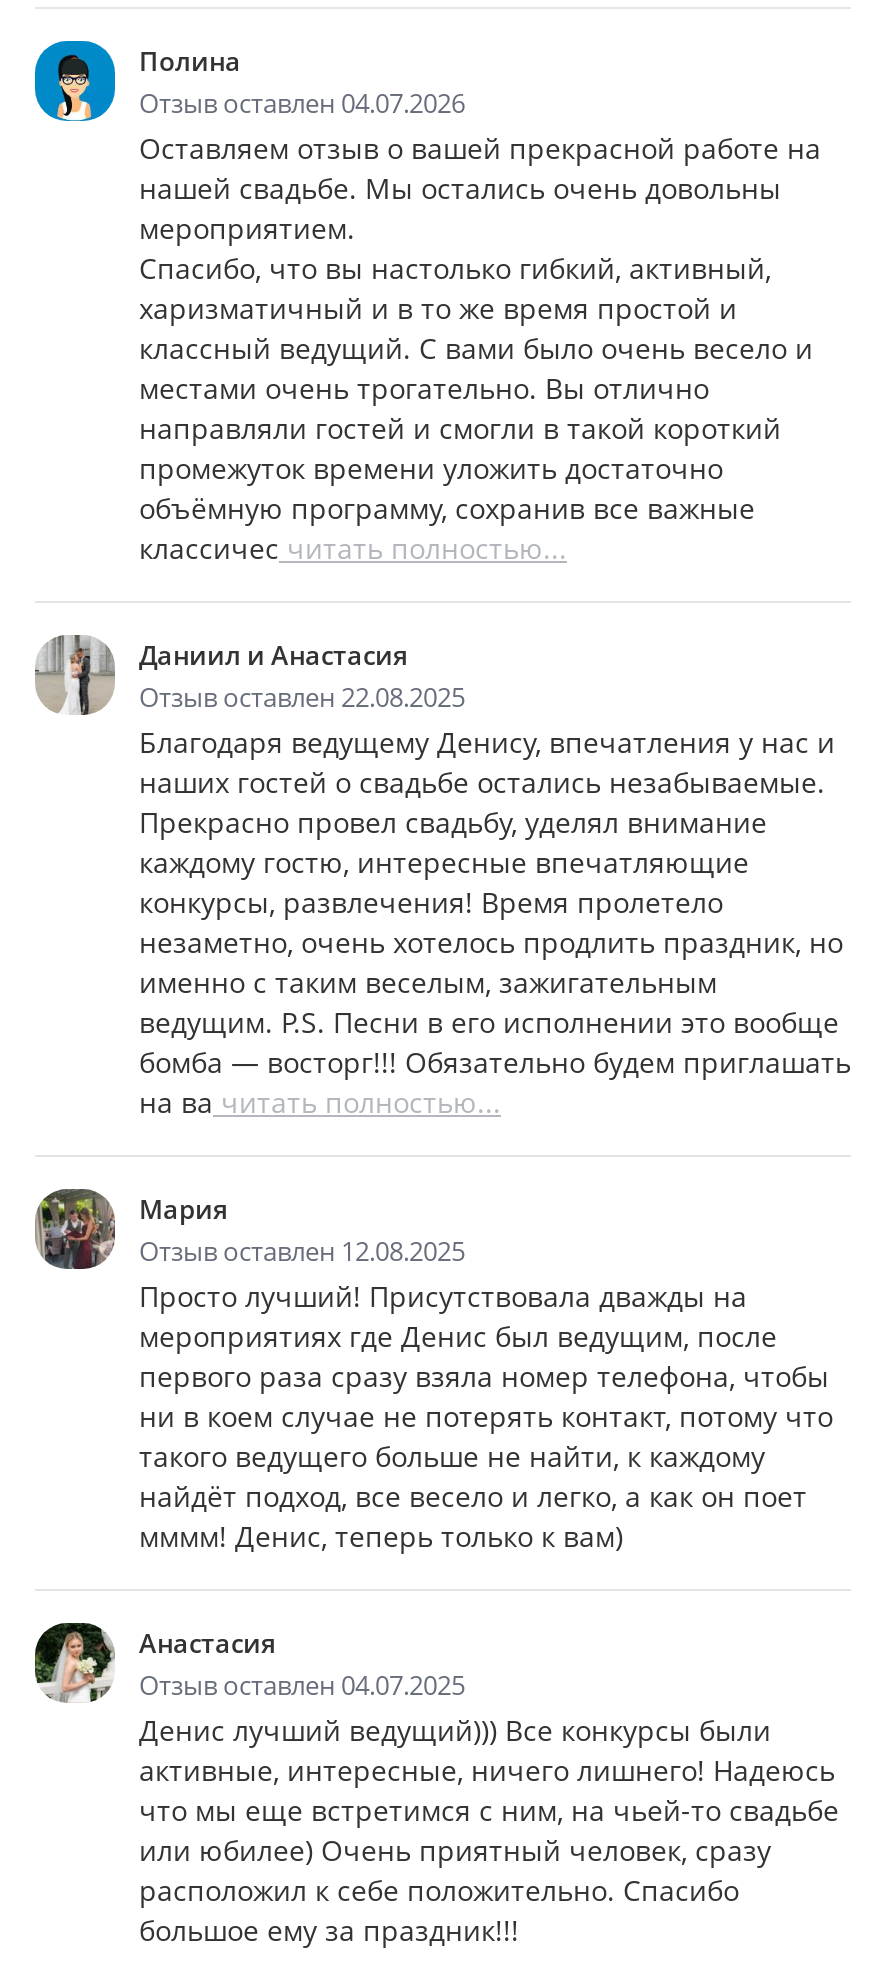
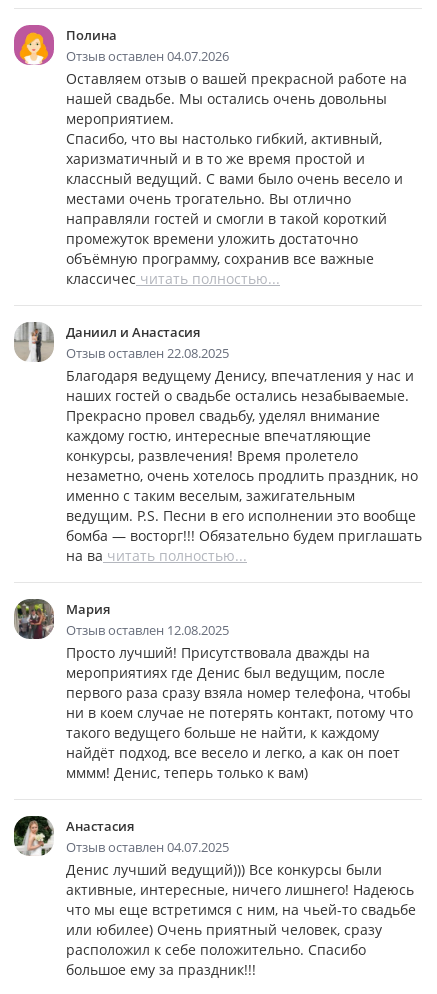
[33,39,117,123] [image] -> [13,24,55,66] [image]

